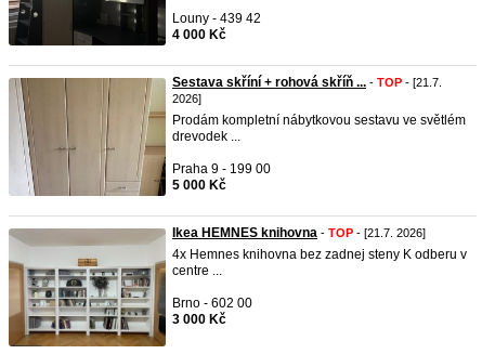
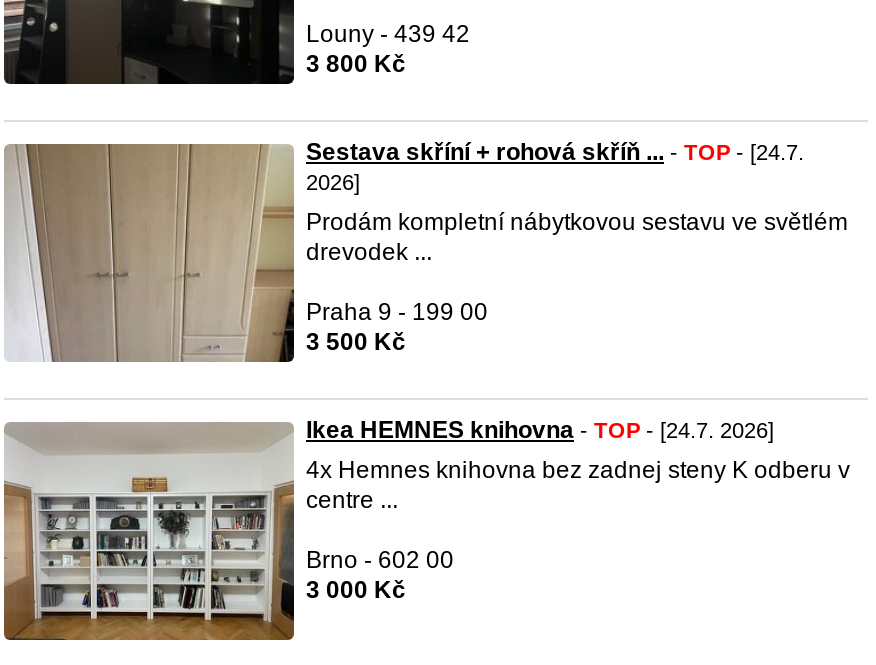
[172,27,226,42] 4 000 Kč -> [306,50,406,78] 3 800 Kč
[172,75,442,90] Sestava skříní + rohová skříň ... - TOP - [21.7. -> [306,138,804,166] Sestava skříní + rohová skříň ... - TOP - [24.7.
[172,178,226,193] 5 000 Kč -> [306,328,406,356] 3 500 Kč
[172,225,426,240] Ikea HEMNES knihovna - TOP - [21.7. 2026] -> [306,416,774,444] Ikea HEMNES knihovna - TOP - [24.7. 2026]

